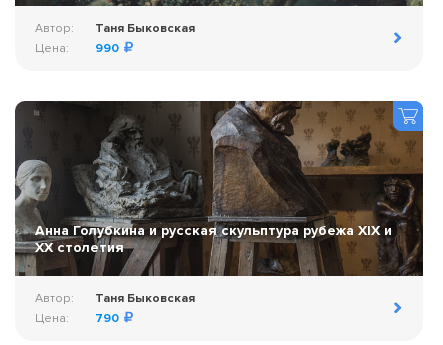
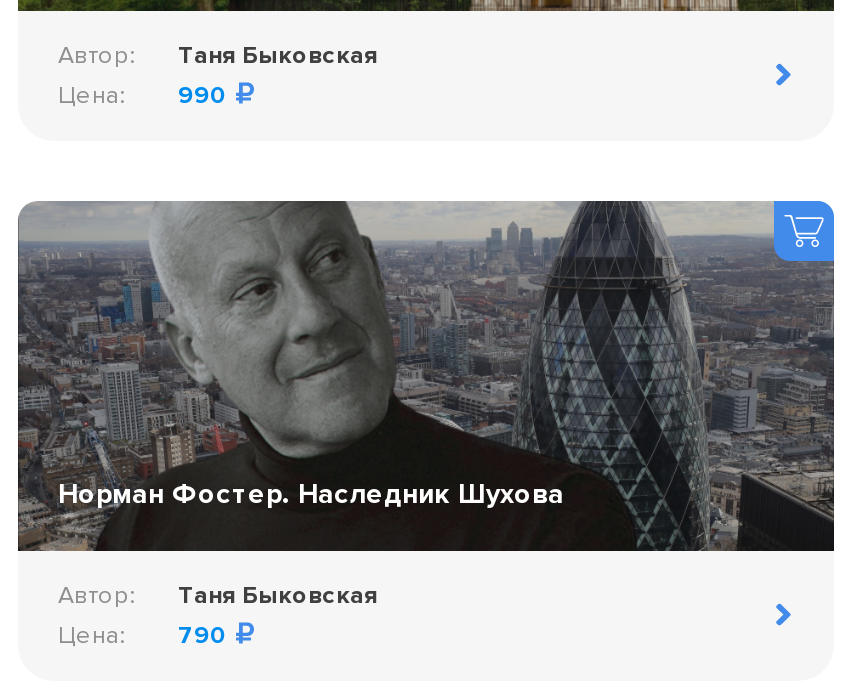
[15,100,423,277] [image] | Анна Голубкина и русская скульптура рубежа XIX и | XX столетия -> [18,200,836,554] [image] | Норман Фостер. Наследник Шухова

